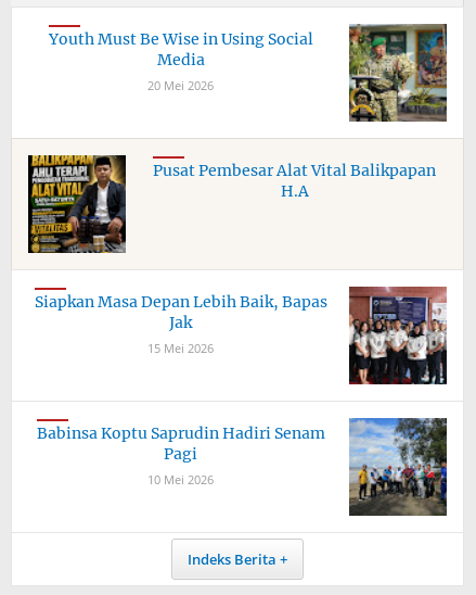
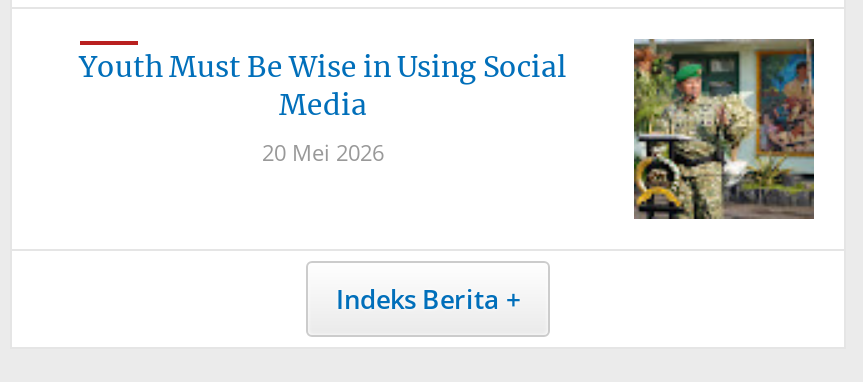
[27,154,436,254] [image] | Pusat Pembesar Alat Vital Balikpapan | H.A -> none
[34,286,448,385] [image] | Siapkan Masa Depan Lebih Baik, Bapas | Jak | 15 Mei 2026 -> none
[36,417,448,517] [image] | Babinsa Koptu Saprudin Hadiri Senam | Pagi | 10 Mei 2026 -> none

